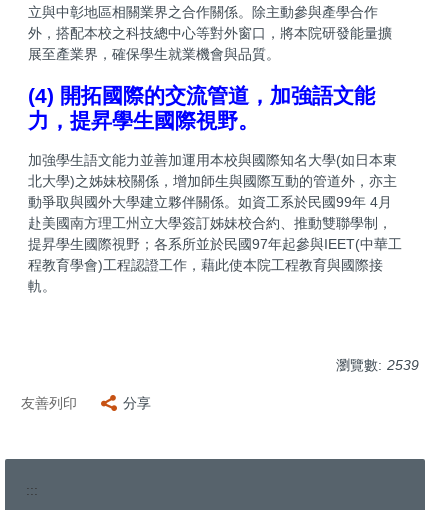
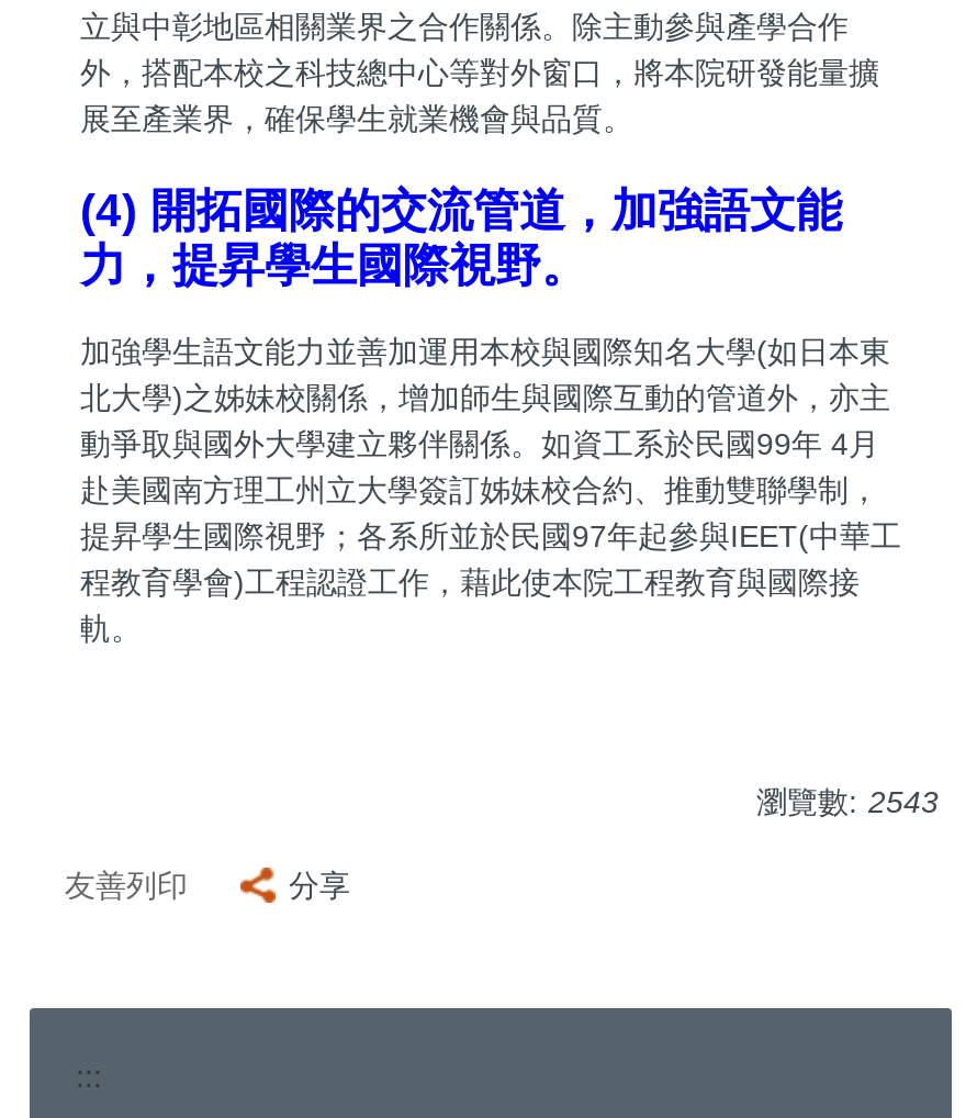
[336,357,419,373] 瀏覽數: 2539 -> [756,784,939,819] 瀏覽數: 2543

